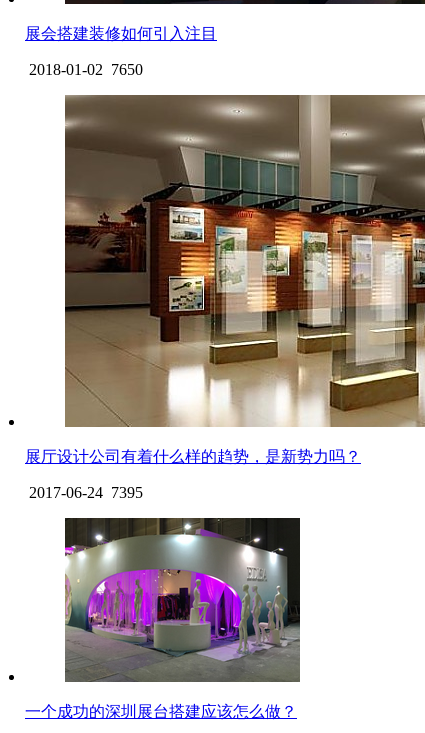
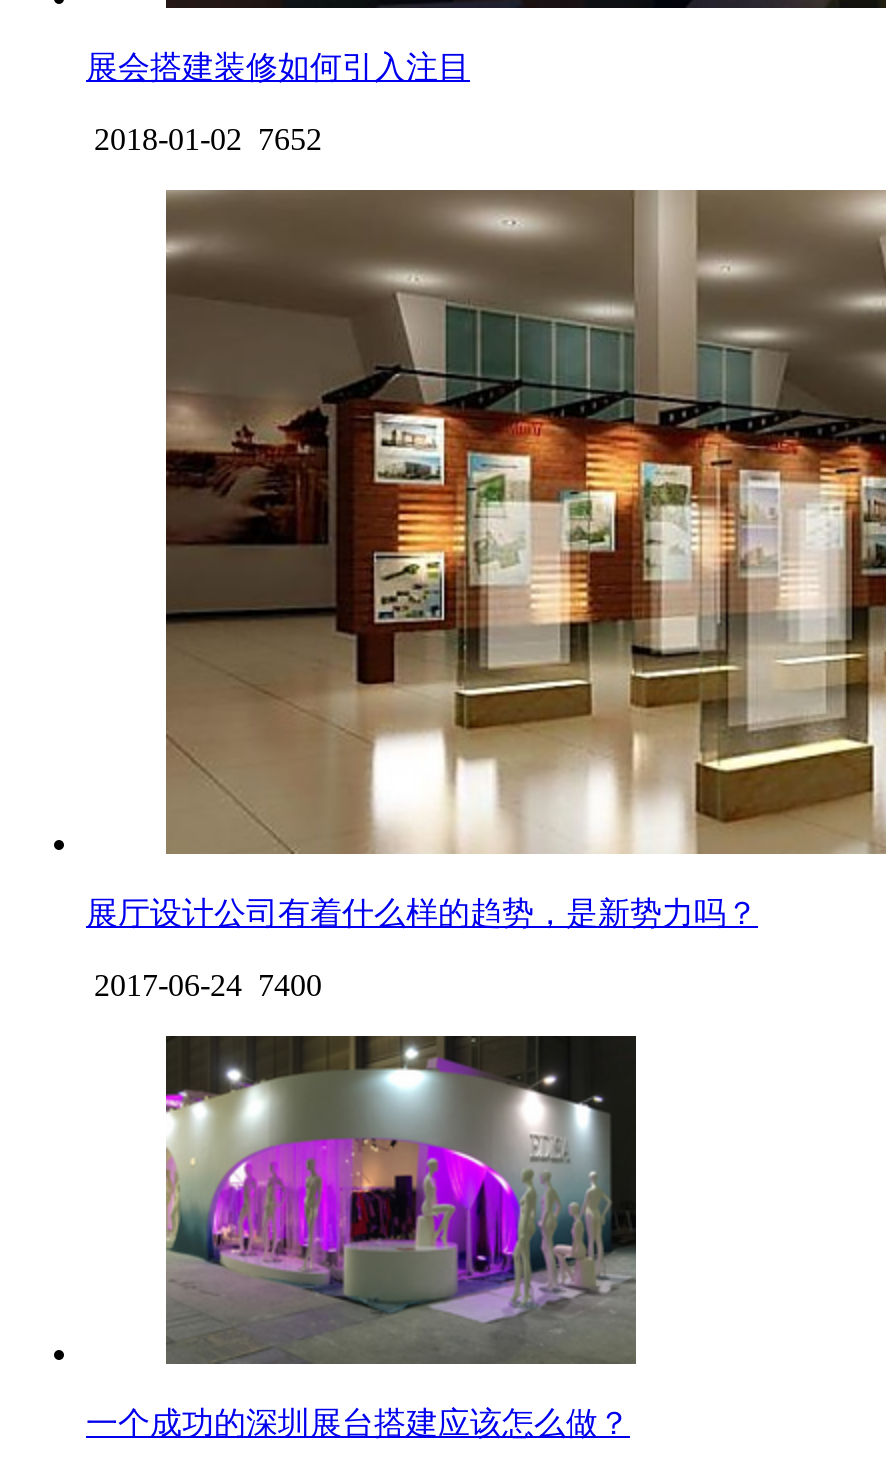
[25,61,143,78] 2018-01-02 7650 -> [86,121,322,155] 2018-01-02 7652
[25,484,143,501] 2017-06-24 7395 -> [86,967,322,1001] 2017-06-24 7400

